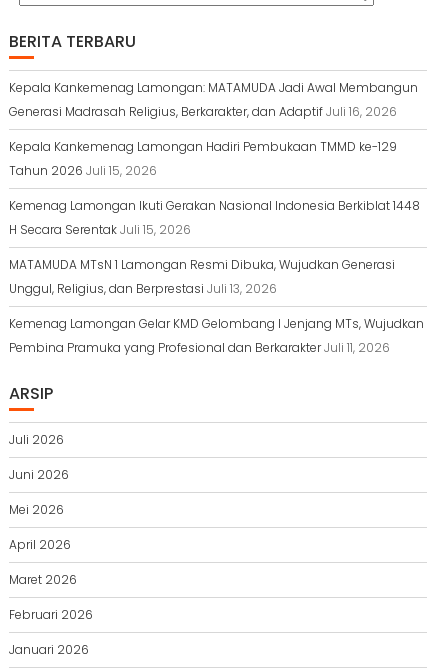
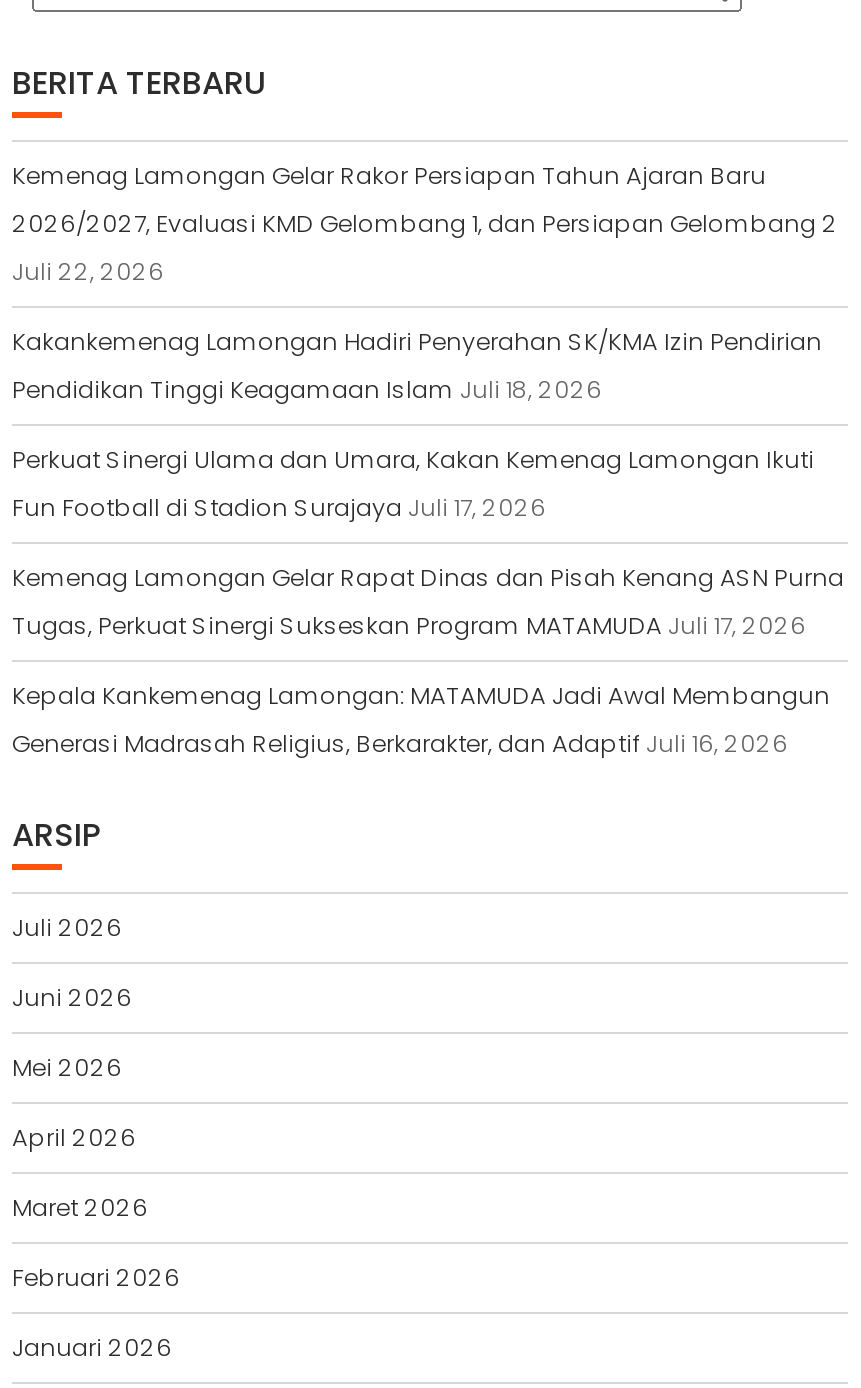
none -> [12,158,844,642] Kemenag Lamongan Gelar Rakor Persiapan Tahun Ajaran Baru | 2026/2027, Evaluasi KMD Gelombang 1, dan Persiapan Gelombang 2 | Juli 22, 2026 | Kakankemenag Lamongan Hadiri Penyerahan SK/KMA Izin Pendirian | Pendidikan Tinggi Keagamaan Islam Juli 18, 2026 | Perkuat Sinergi Ulama dan Umara, Kakan Kemenag Lamongan Ikuti | Fun Football di Stadion Surajaya Juli 17, 2026 | Kemenag Lamongan Gelar Rapat Dinas dan Pisah Kenang ASN Purna | Tugas, Perkuat Sinergi Sukseskan Program MATAMUDA Juli 17, 2026
moved [9,79,418,120] -> [12,678,830,760]: Kepala Kankemenag Lamongan: MATAMUDA Jadi Awal Membangun | Generasi Madrasah Religius, Berkarakter, dan Adaptif Juli 16, 2026
[9,138,424,356] Kepala Kankemenag Lamongan Hadiri Pembukaan TMMD ke-129 | Tahun 2026 Juli 15, 2026 | Kemenag Lamongan Ikuti Gerakan Nasional Indonesia Berkiblat 1448 | H Secara Serentak Juli 15, 2026 | MATAMUDA MTsN 1 Lamongan Resmi Dibuka, Wujudkan Generasi | Unggul, Religius, dan Berprestasi Juli 13, 2026 | Kemenag Lamongan Gelar KMD Gelombang I Jenjang MTs, Wujudkan | Pembina Pramuka yang Profesional dan Berkarakter Juli 11, 2026 -> none

